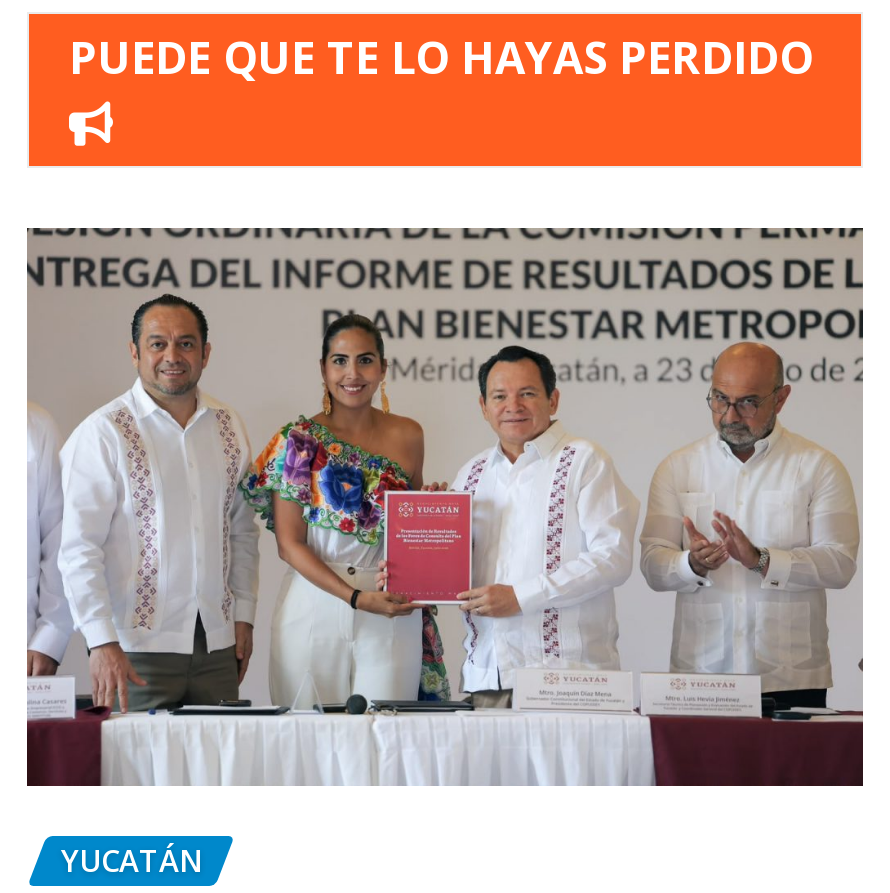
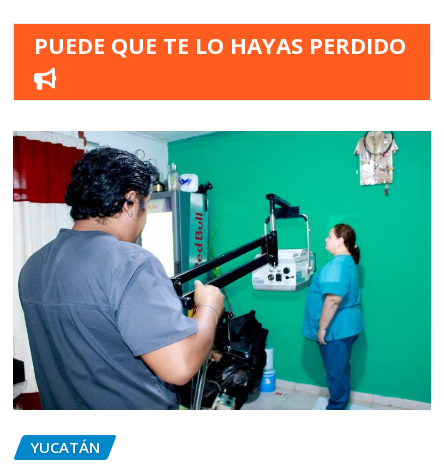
[25,226,865,788] [image] -> [12,130,432,411] [image]

